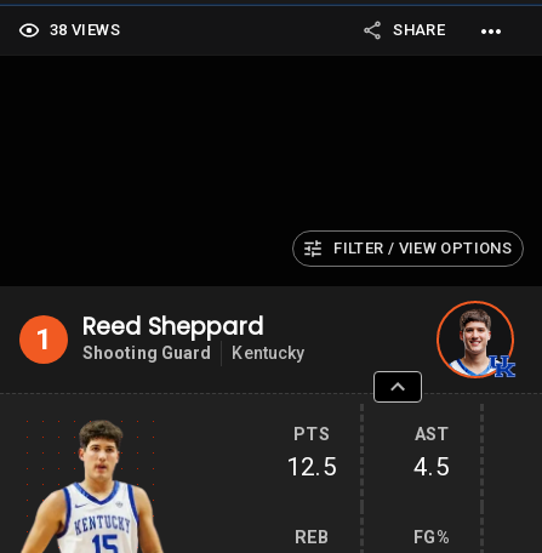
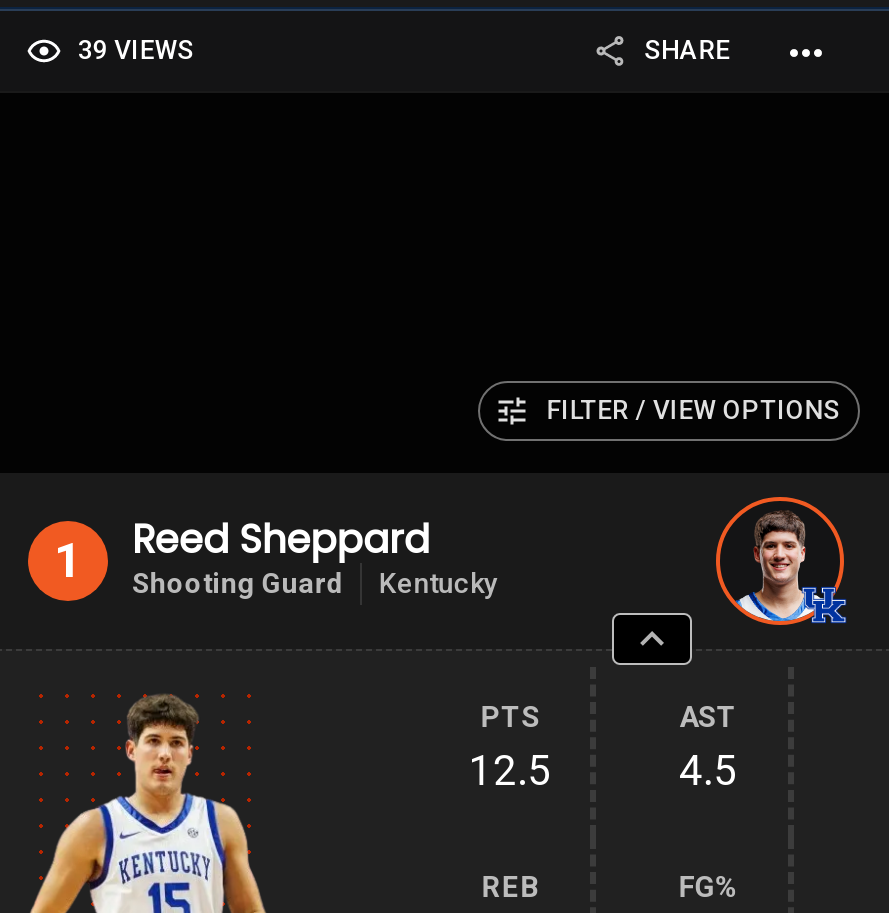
[50,21,120,39] 38 VIEWS -> [78,35,194,65] 39 VIEWS

